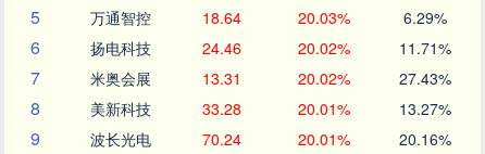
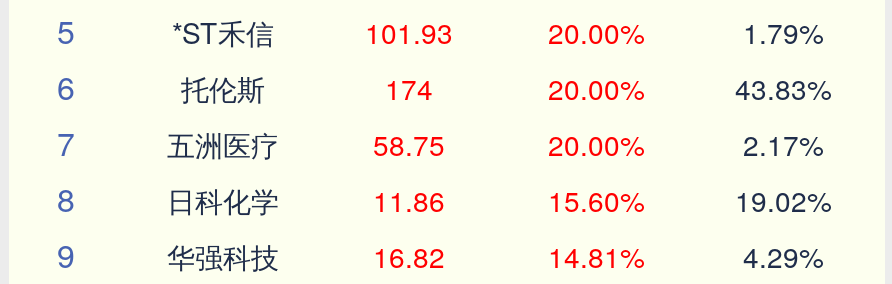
[90,7,447,28] 万通智控 | 18.64 | 20.03% | 6.29% -> [172,12,823,52] *ST禾信 | 101.93 | 20.00% | 1.79%
[90,37,451,59] 扬电科技 | 24.46 | 20.02% | 11.71% -> [181,68,831,108] 托伦斯 | 174 | 20.00% | 43.83%
[90,67,451,89] 米奥会展 | 13.31 | 20.02% | 27.43% -> [167,124,823,164] 五洲医疗 | 58.75 | 20.00% | 2.17%
[90,98,451,119] 美新科技 | 33.28 | 20.01% | 13.27% -> [167,180,831,220] 日科化学 | 11.86 | 15.60% | 19.02%
[90,128,451,150] 波长光电 | 70.24 | 20.01% | 20.16% -> [167,236,823,276] 华强科技 | 16.82 | 14.81% | 4.29%

